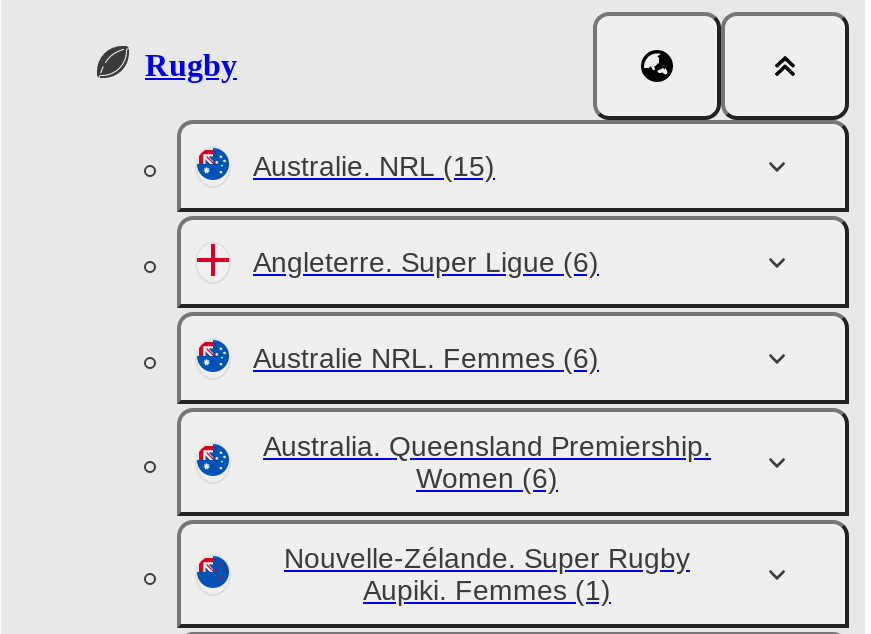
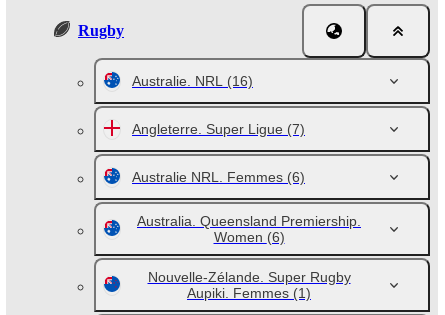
[253,150,495,182] Australie. NRL (15) -> [132,73,253,89] Australie. NRL (16)
[253,246,599,278] Angleterre. Super Ligue (6) -> [132,121,305,137] Angleterre. Super Ligue (7)

